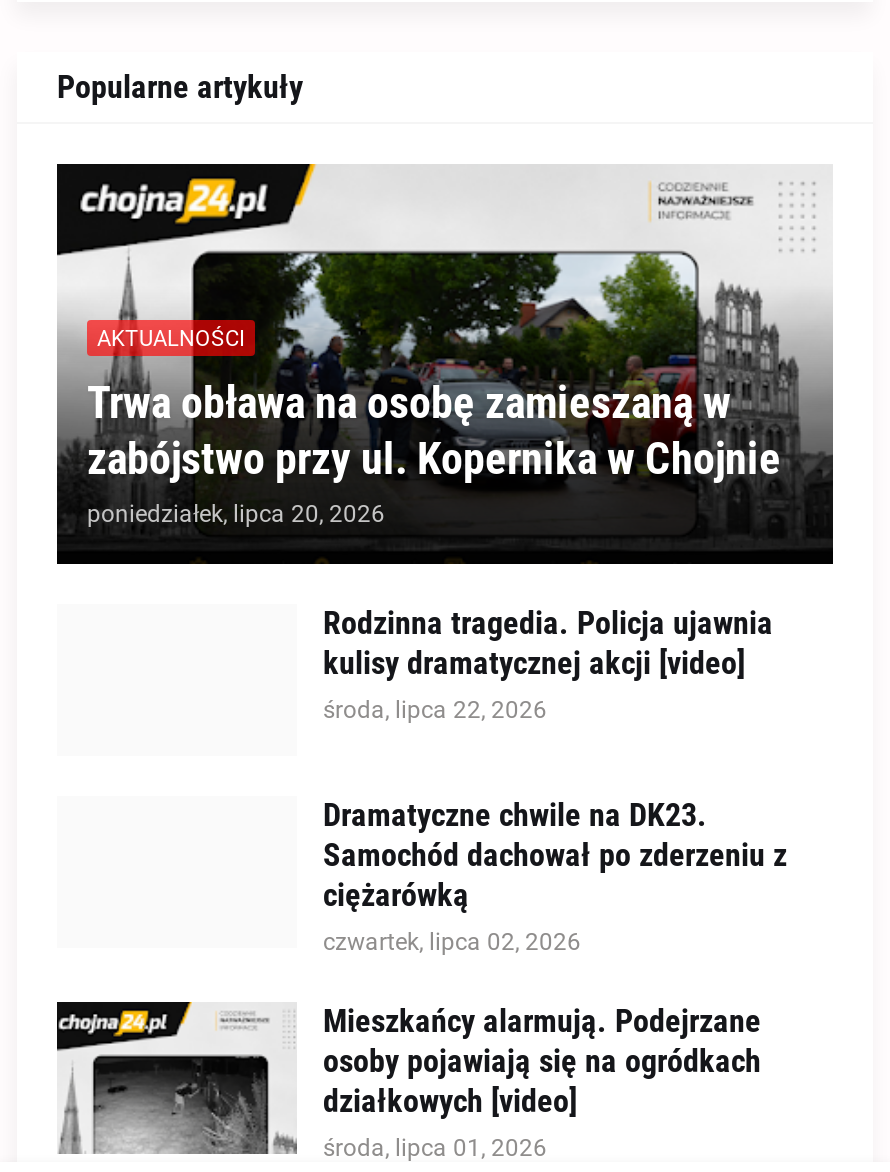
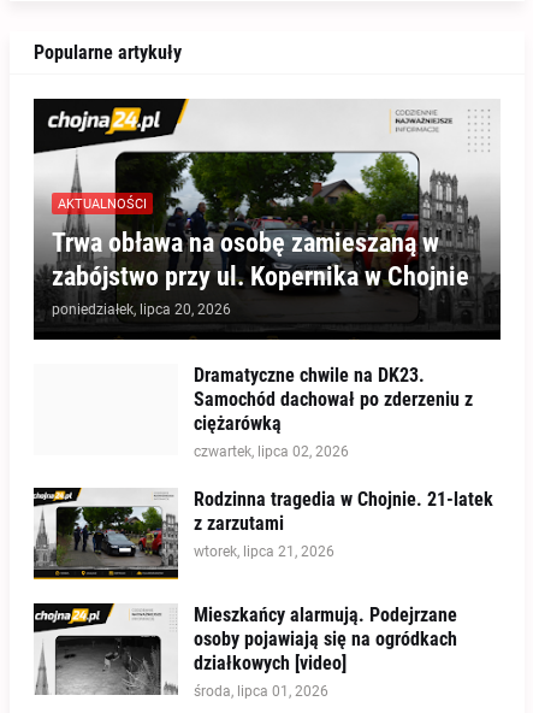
[323,605,773,725] Rodzinna tragedia. Policja ujawnia | kulisy dramatycznej akcji [video] | środa, lipca 22, 2026 -> none
moved [323,797,787,957] -> [194,364,473,461]: Dramatyczne chwile na DK23. | Samochód dachował po zderzeniu z | ciężarówką | czwartek, lipca 02, 2026
none -> [32,487,493,581] [image] | Rodzinna tragedia w Chojnie. 21-latek | z zarzutami | wtorek, lipca 21, 2026

